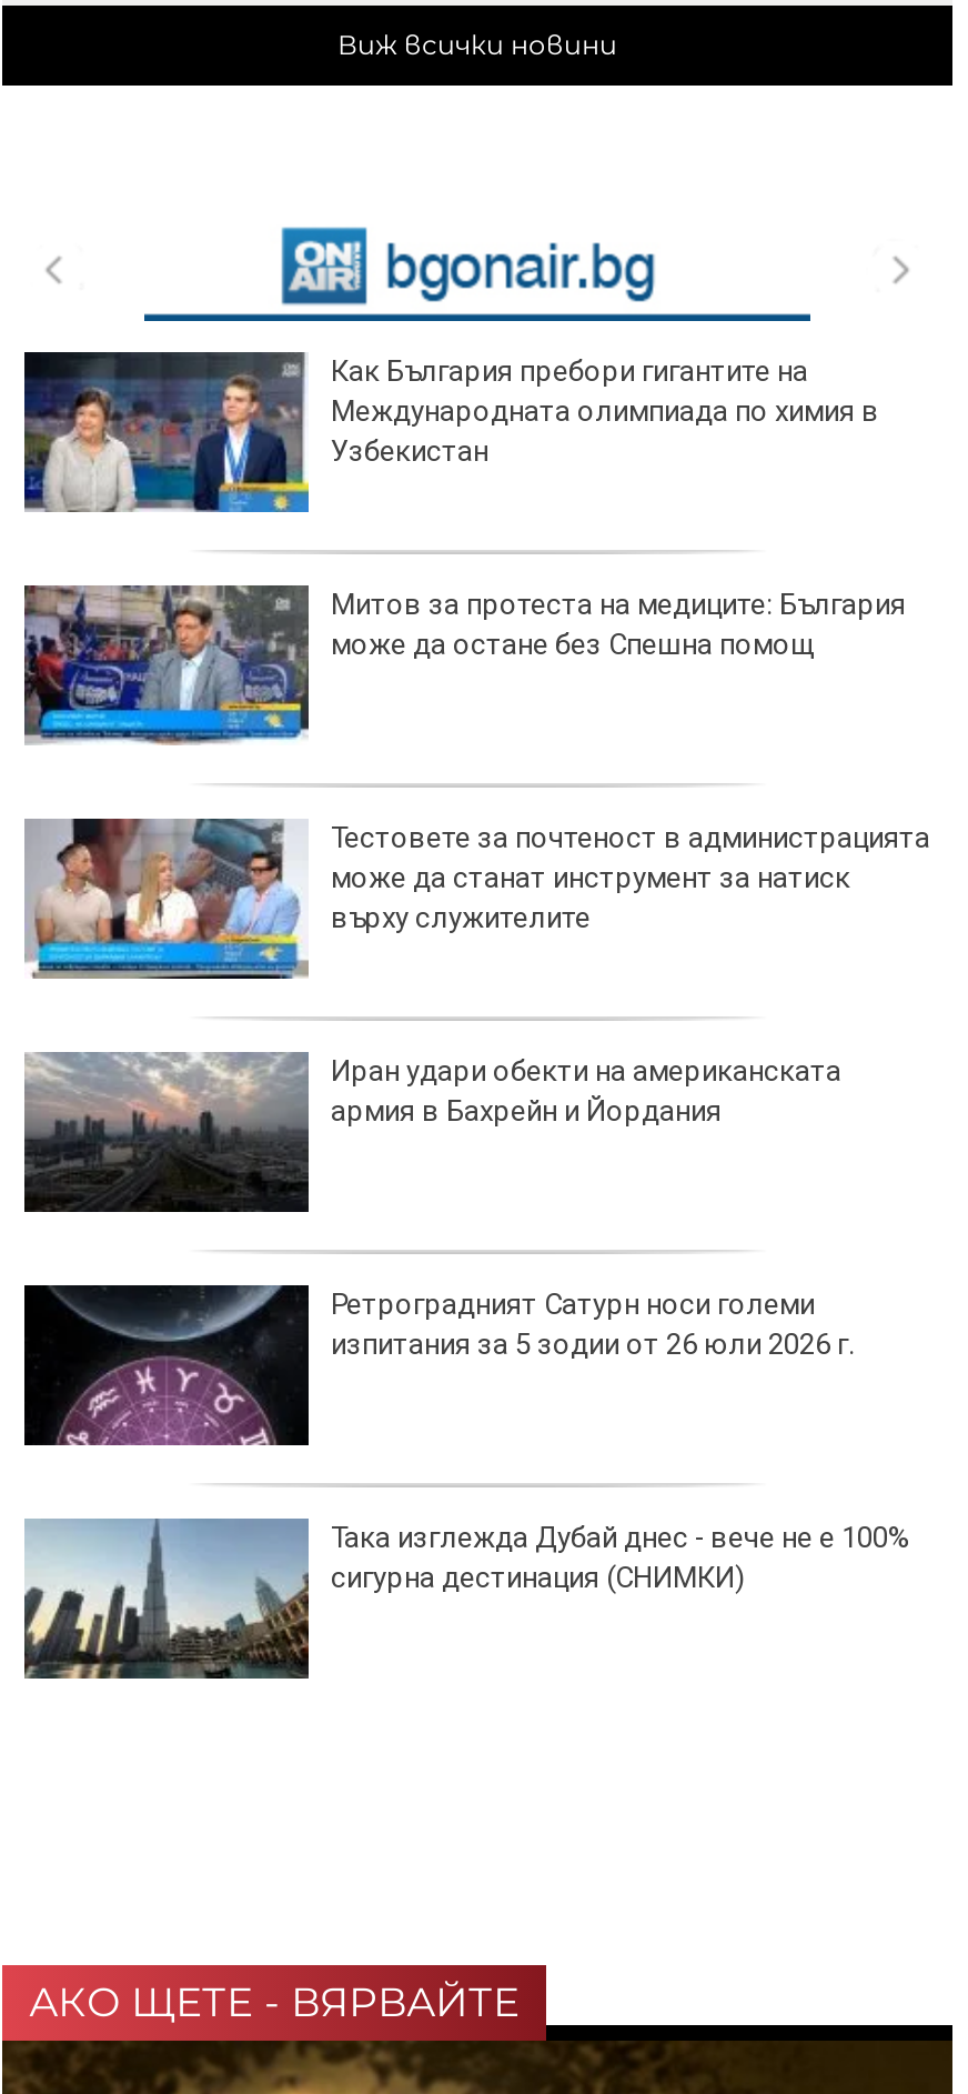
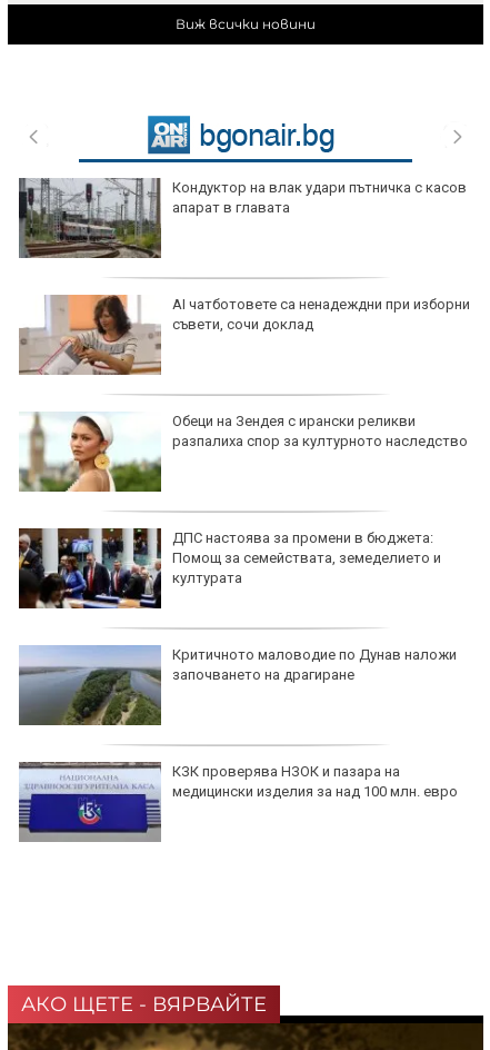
[22,350,879,514] [image] | Как България пребори гигантите на | Международната олимпиада по химия в | Узбекистан -> [19,178,467,259] [image] | Кондуктор на влак удари пътничка с касов | апарат в главата
[22,583,906,745] [image] | Митов за протеста на медиците: България | може да остане без Спешна помощ -> [19,294,470,376] [image] | AI чатботовете са ненадеждни при изборни | съвети, сочи доклад
[24,816,930,981] [image] | Тестовете за почтеност в администрацията | може да станат инструмент за натиск | върху служителите -> [19,412,468,493] [image] | Обеци на Зендея с ирански реликви | разпалиха спор за културното наследство
[24,1052,841,1214] [image] | Иран удари обекти на американската | армия в Бахрейн и Йордания -> [19,527,441,610] [image] | ДПС настоява за промени в бюджета: | Помощ за семействата, земеделието и | културата
[22,1283,855,1447] [image] | Ретроградният Сатурн носи големи | изпитания за 5 зодии от 26 юли 2026 г. -> [18,645,457,725] [image] | Критичното маловодие по Дунав наложи | започването на драгиране
[24,1519,910,1679] [image] | Така изглежда Дубай днес - вече не е 100% | сигурна дестинация (СНИМКИ) -> [19,761,458,841] [image] | КЗК проверява НЗОК и пазара на | медицински изделия за над 100 млн. евро

